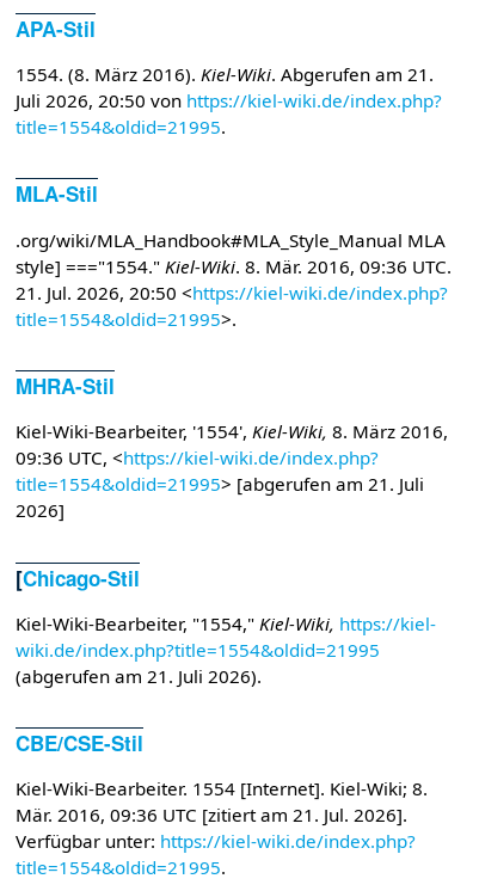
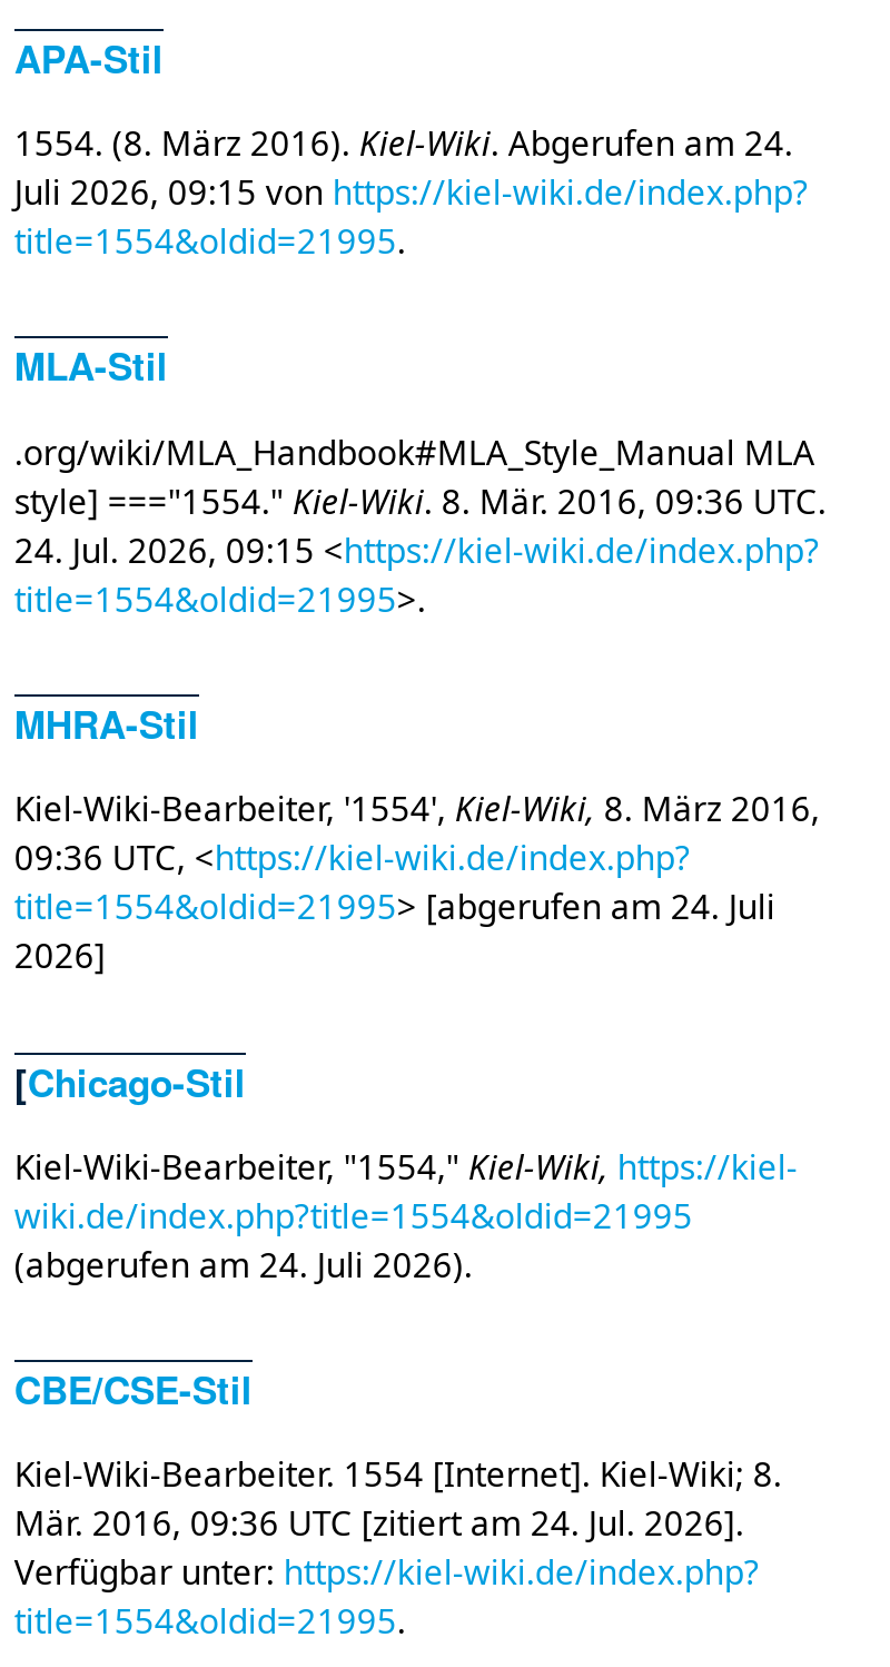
[15,62,433,86] 1554. (8. März 2016). Kiel-Wiki. Abgerufen am 21. -> [14,120,793,165] 1554. (8. März 2016). Kiel-Wiki. Abgerufen am 24.
[15,89,442,112] Juli 2026, 20:50 von https://kiel-wiki.de/index.php? -> [14,169,808,214] Juli 2026, 09:15 von https://kiel-wiki.de/index.php?
[15,280,448,304] 21. Jul. 2026, 20:50 <https://kiel-wiki.de/index.php? -> [14,527,819,571] 24. Jul. 2026, 09:15 <https://kiel-wiki.de/index.php?
[15,472,424,496] title=1554&oldid=21995> [abgerufen am 21. Juli -> [14,884,775,929] title=1554&oldid=21995> [abgerufen am 24. Juli
[15,664,261,688] (abgerufen am 21. Juli 2026). -> [14,1241,472,1286] (abgerufen am 24. Juli 2026).
[15,803,407,827] Mär. 2016, 09:36 UTC [zitiert am 21. Jul. 2026]. -> [14,1501,744,1545] Mär. 2016, 09:36 UTC [zitiert am 24. Jul. 2026].

